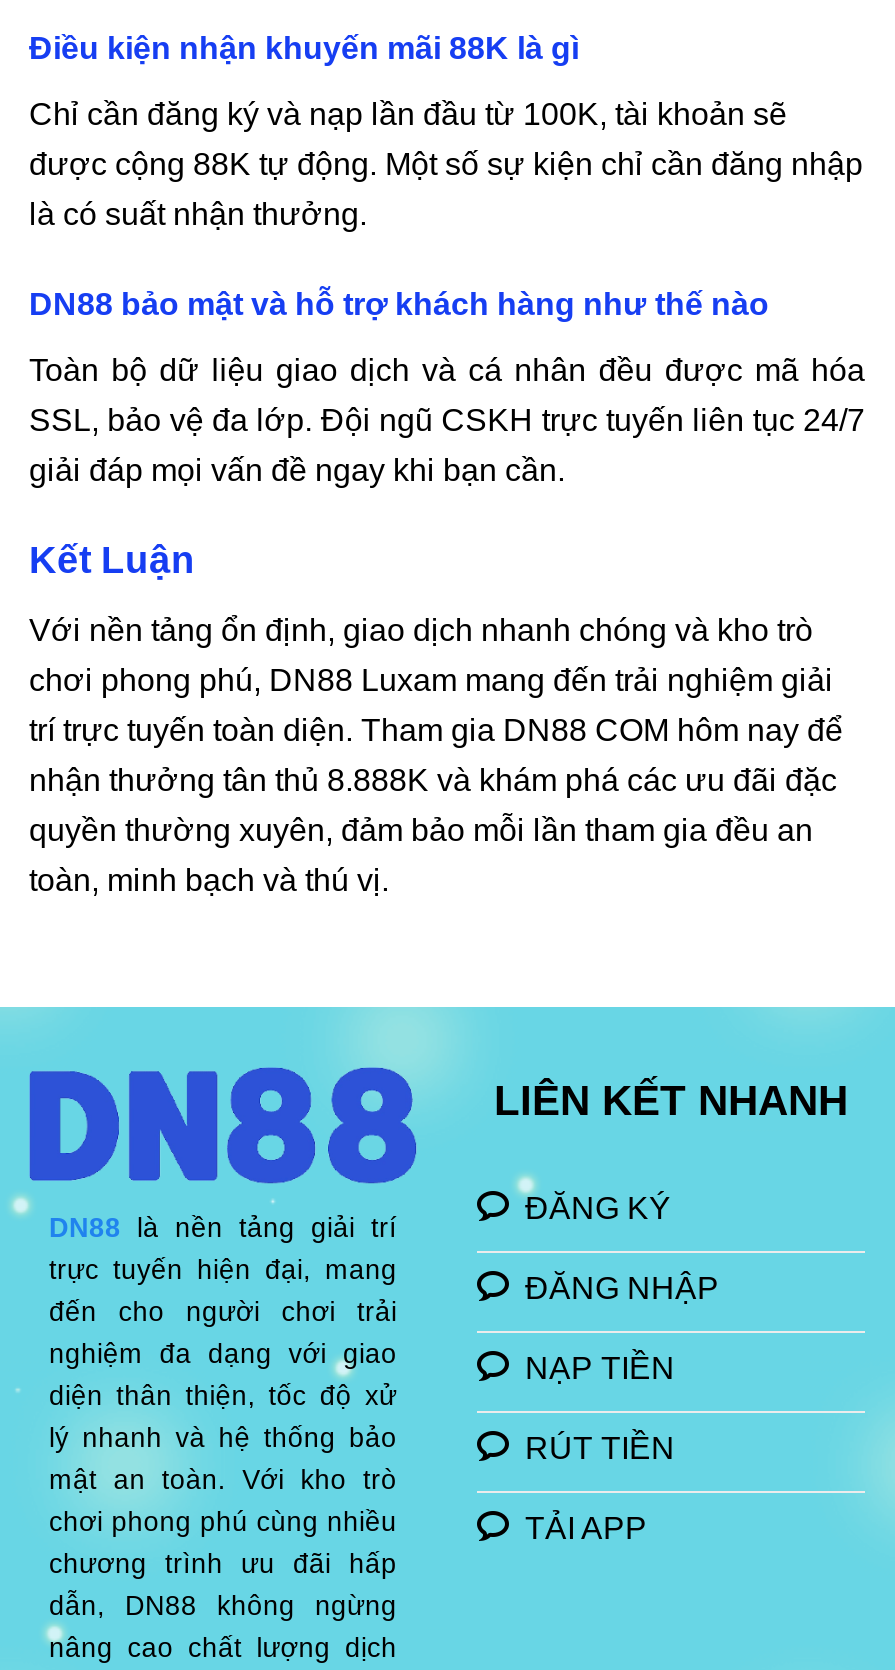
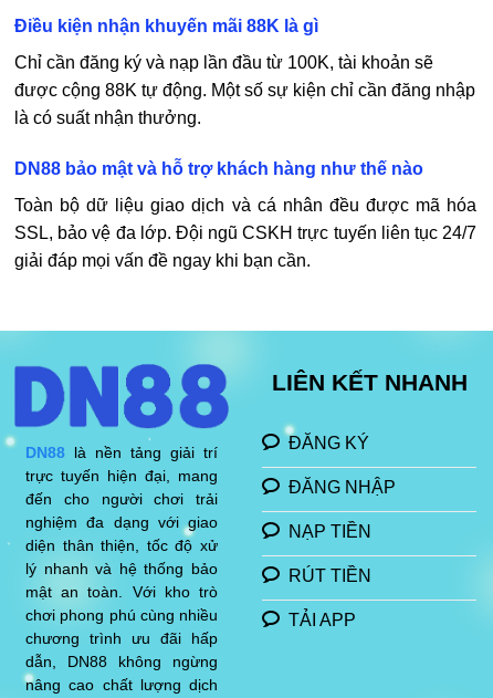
[29,539,843,896] Kết Luận | Với nền tảng ổn định, giao dịch nhanh chóng và kho trò | chơi phong phú, DN88 Luxam mang đến trải nghiệm giải | trí trực tuyến toàn diện. Tham gia DN88 COM hôm nay để | nhận thưởng tân thủ 8.888K và khám phá các ưu đãi đặc | quyền thường xuyên, đảm bảo mỗi lần tham gia đều an | toàn, minh bạch và thú vị. -> none

